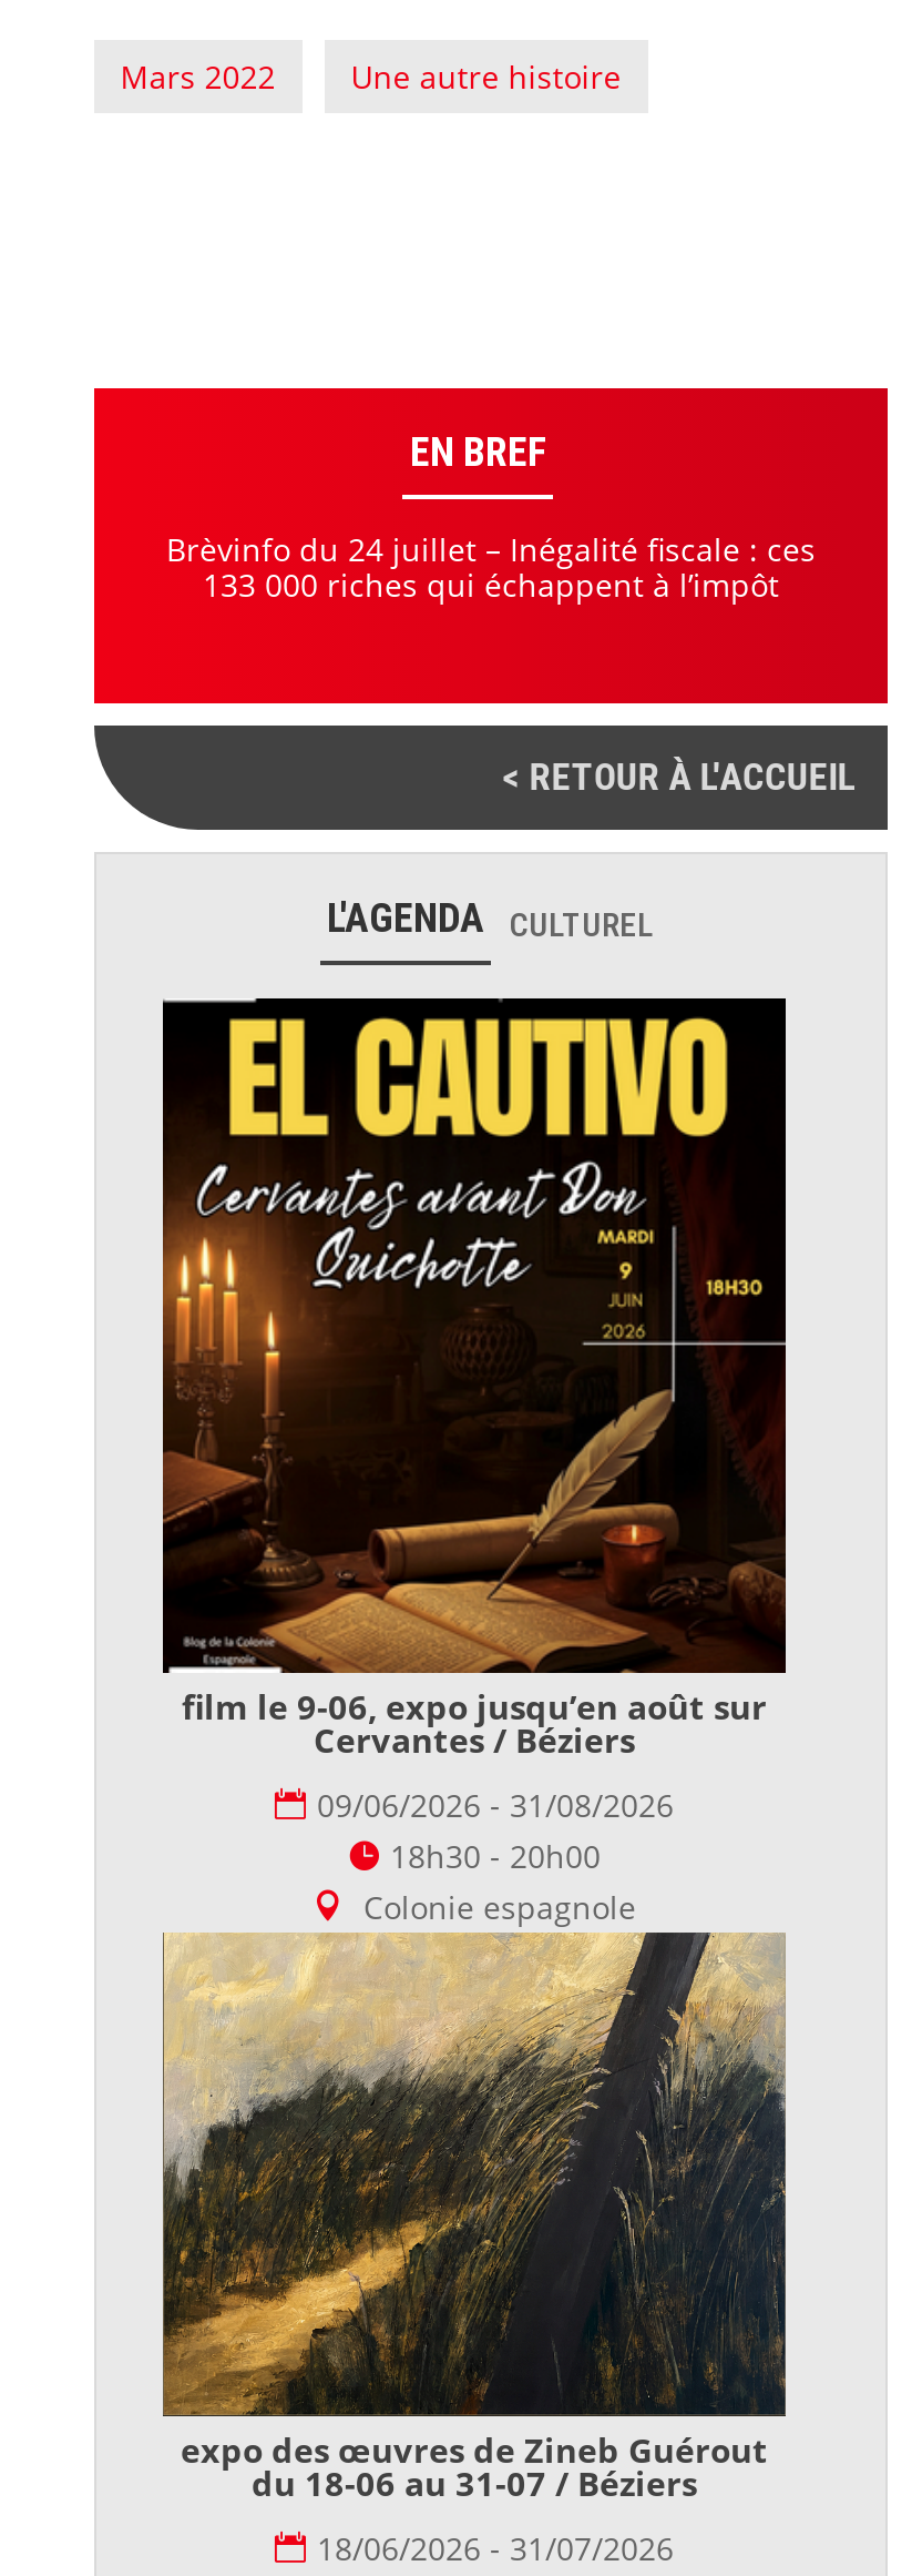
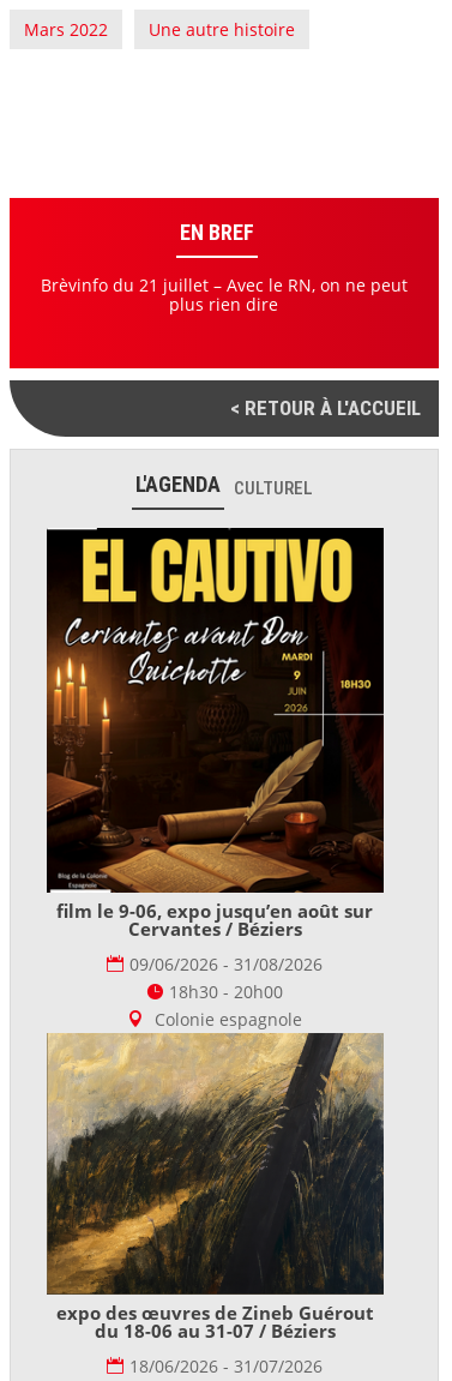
[166,528,816,606] Brèvinfo du 24 juillet – Inégalité fiscale : ces | 133 000 riches qui échappent à l’impôt -> [41,274,408,316] Brèvinfo du 21 juillet – Avec le RN, on ne peut | plus rien dire

